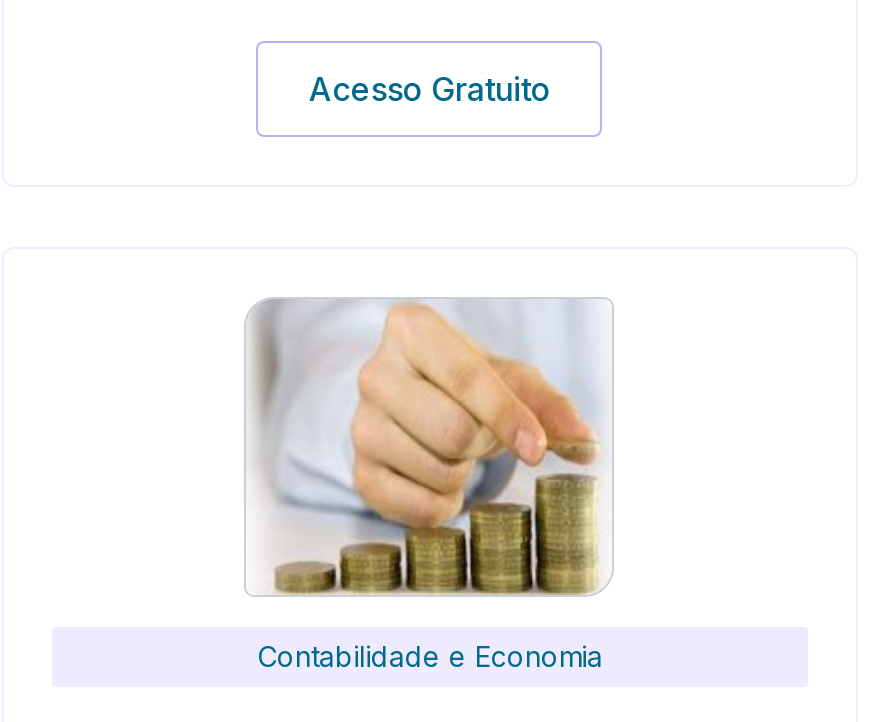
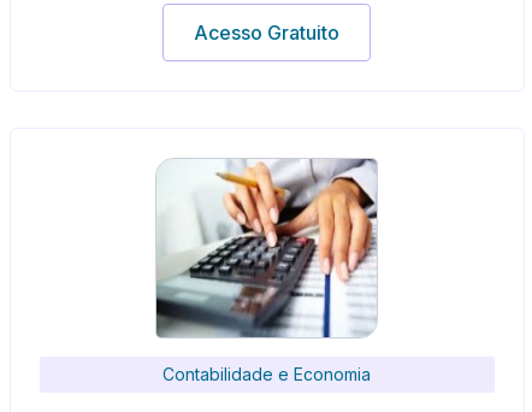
[246,299,612,597] [image] -> [155,158,378,339] [image]

